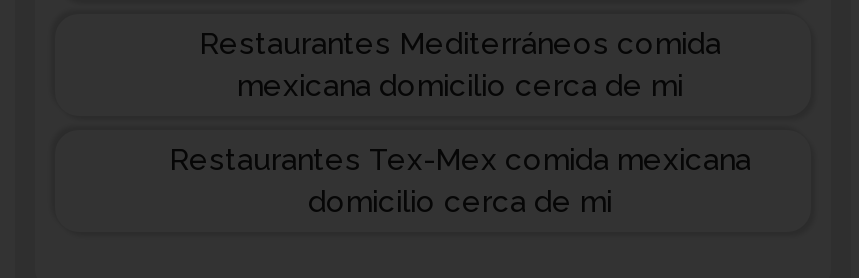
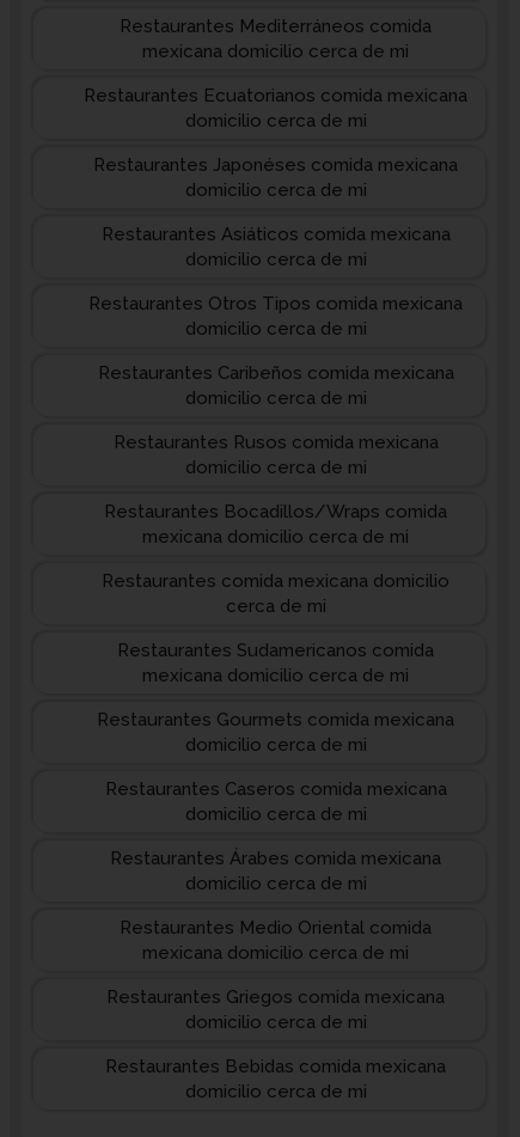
[169,142,751,178] Restaurantes Tex-Mex comida mexicana -> [84,85,467,1077] Restaurantes Ecuatorianos comida mexicana | domicilio cerca de mi | Restaurantes Japonéses comida mexicana | domicilio cerca de mi | Restaurantes Asiáticos comida mexicana | domicilio cerca de mi | Restaurantes Otros Tipos comida mexicana | domicilio cerca de mi | Restaurantes Caribeños comida mexicana | domicilio cerca de mi | Restaurantes Rusos comida mexicana | domicilio cerca de mi | Restaurantes Bocadillos/Wraps comida | mexicana domicilio cerca de mi | Restaurantes comida mexicana domicilio | cerca de mi | Restaurantes Sudamericanos comida | mexicana domicilio cerca de mi | Restaurantes Gourmets comida mexicana | domicilio cerca de mi | Restaurantes Caseros comida mexicana | domicilio cerca de mi | Restaurantes Árabes comida mexicana | domicilio cerca de mi | Restaurantes Medio Oriental comida | mexicana domicilio cerca de mi | Restaurantes Griegos comida mexicana | domicilio cerca de mi | Restaurantes Bebidas comida mexicana

